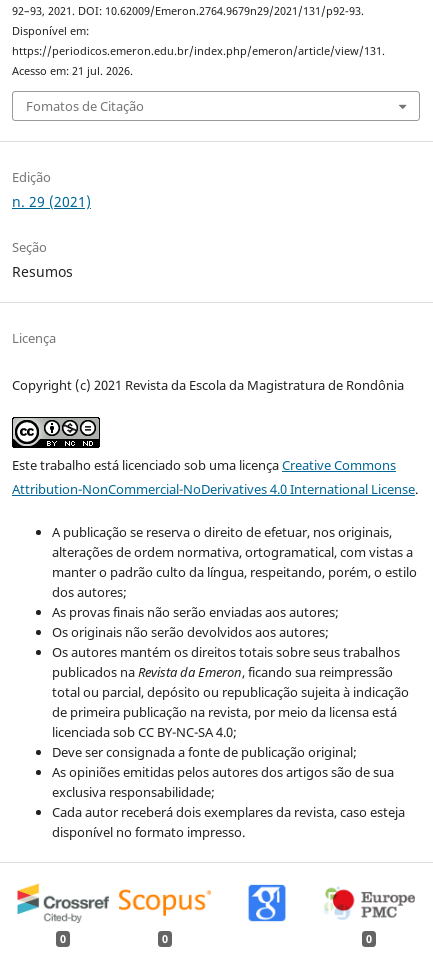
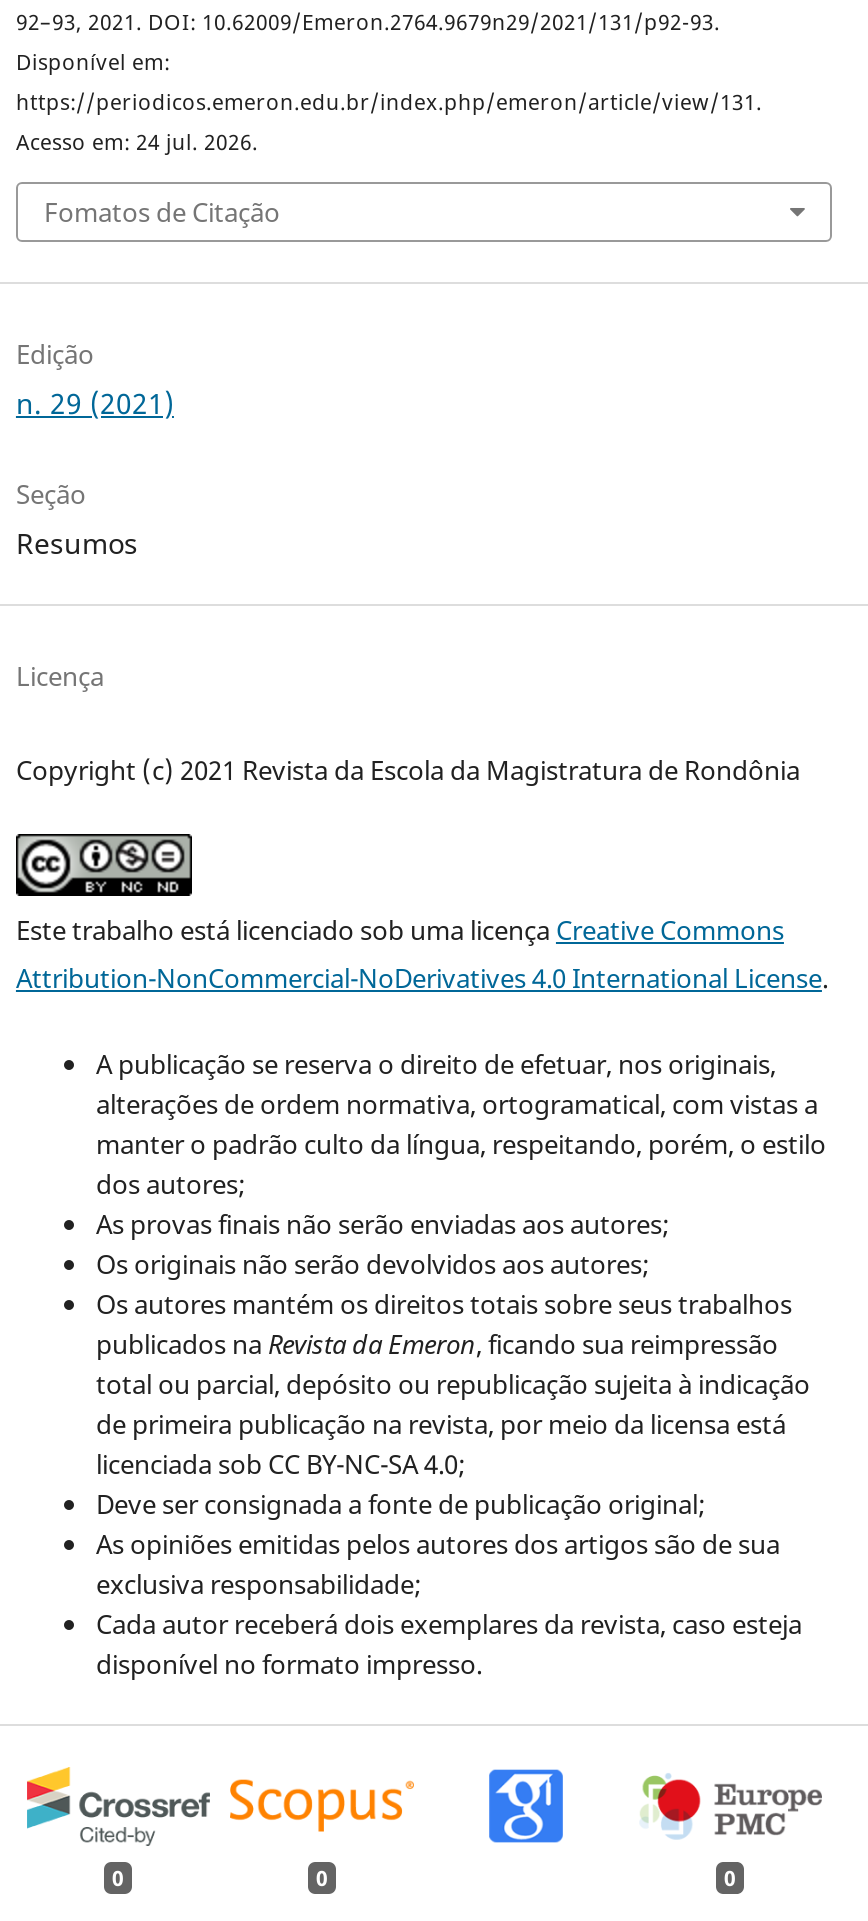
[12,64,133,78] Acesso em: 21 jul. 2026. -> [16,128,258,156] Acesso em: 24 jul. 2026.

